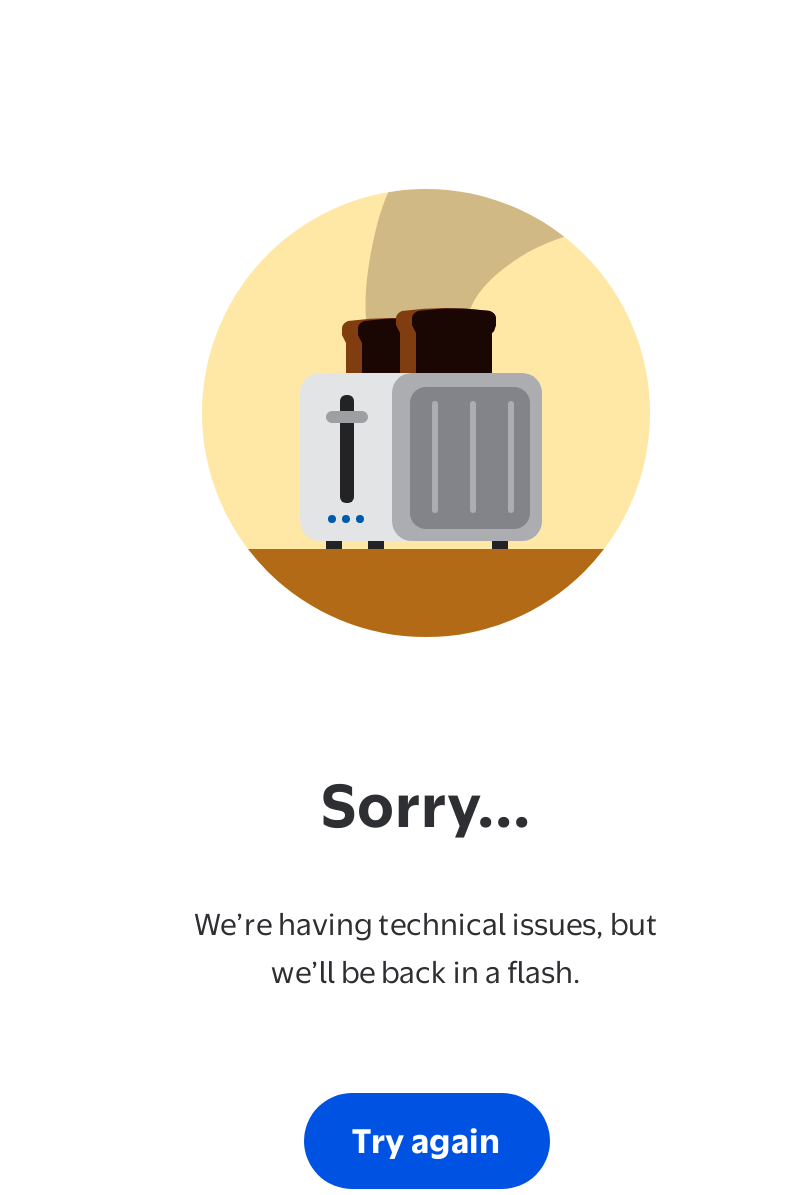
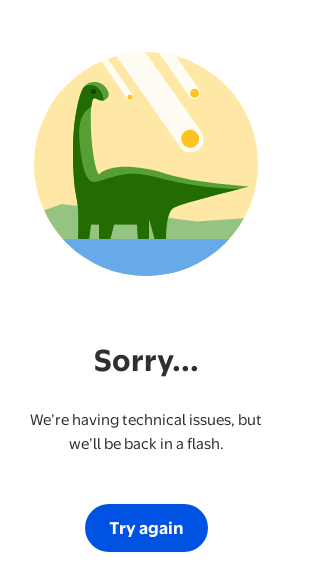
[224,189,624,639] [image] -> [44,53,248,277] [image]

